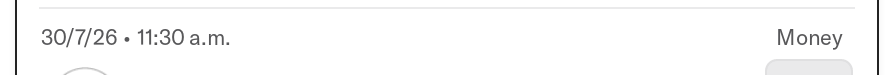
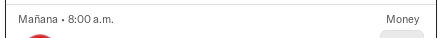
[41,23,231,51] 30/7/26 • 11:30 a.m. -> [18,12,114,26] Mañana • 8:00 a.m.

